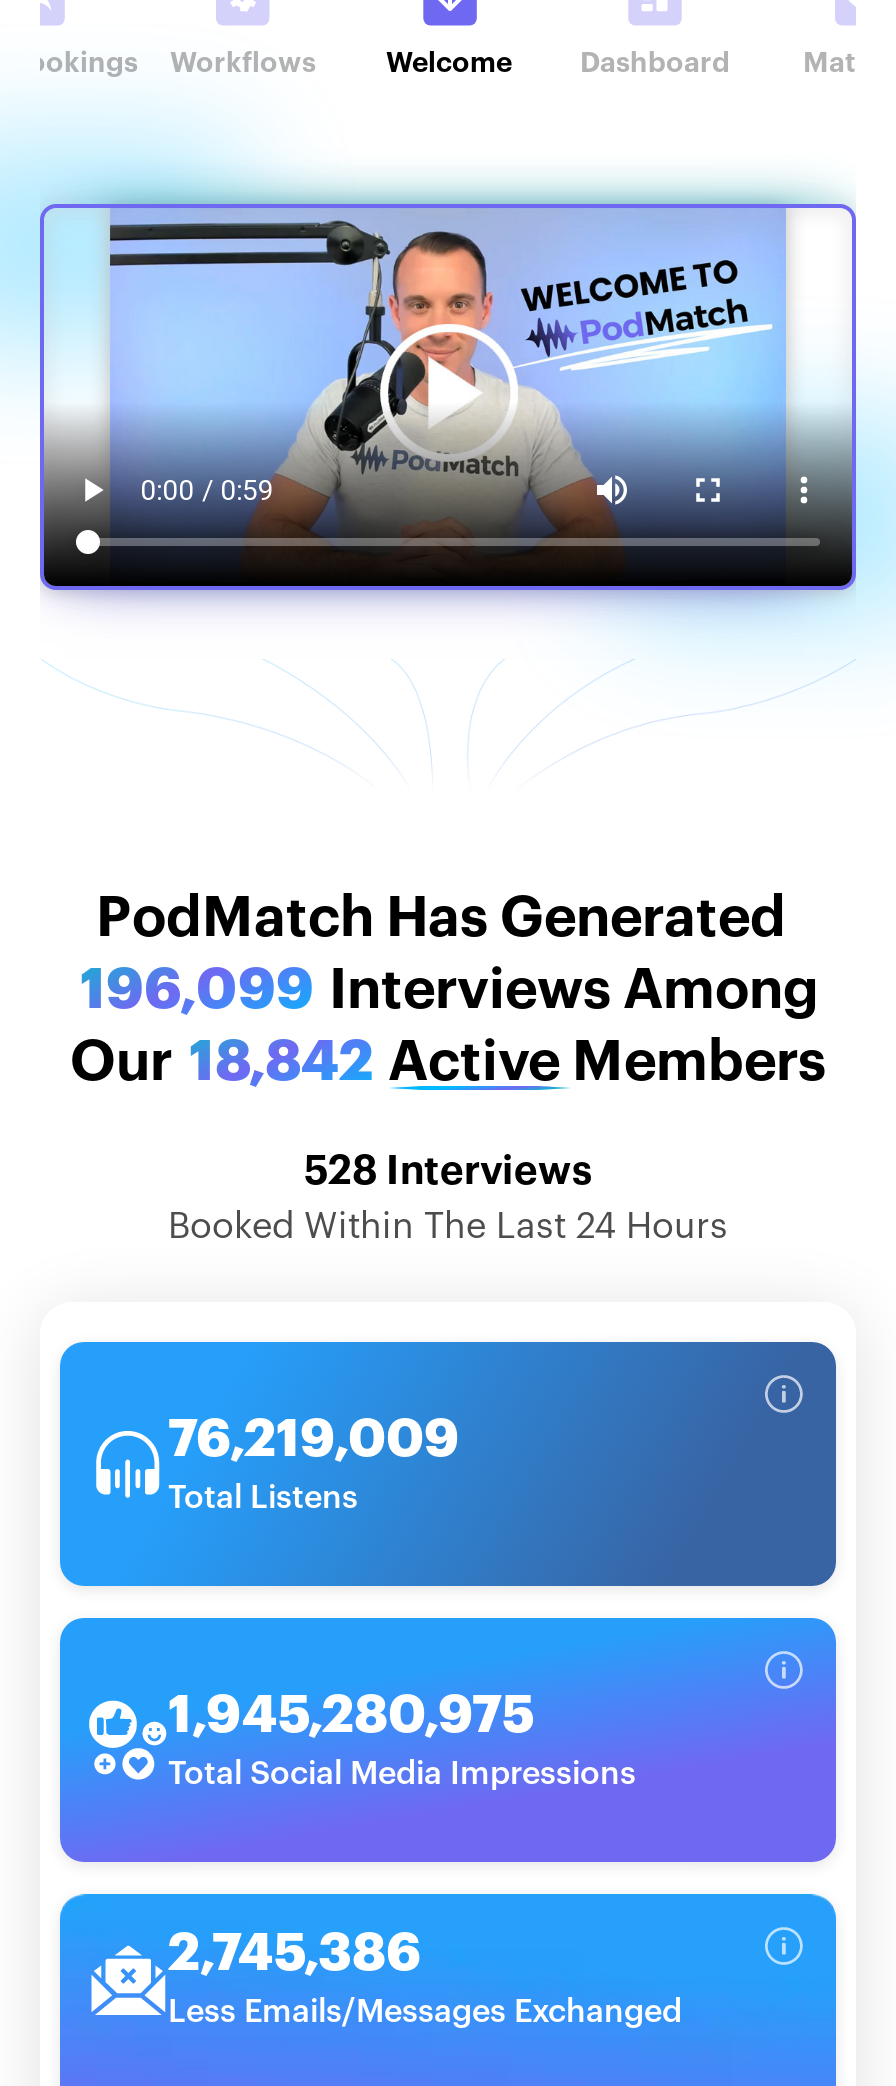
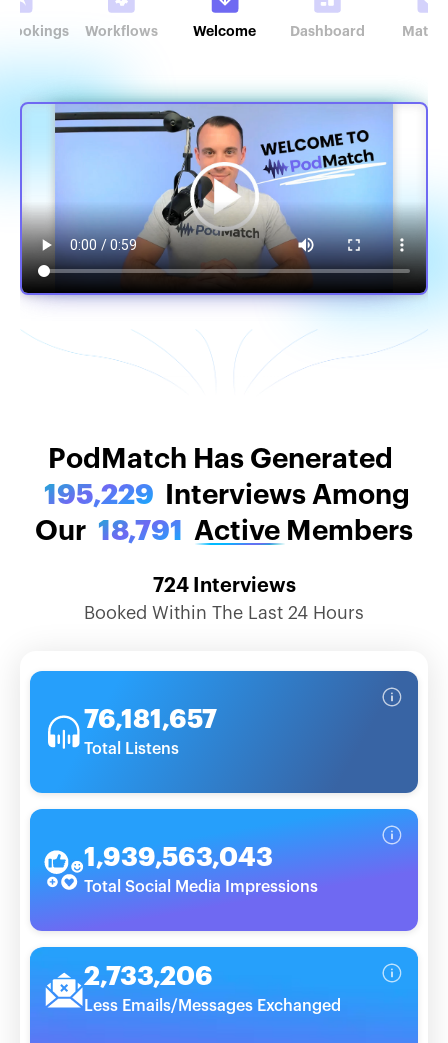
[80,962,819,1018] 196,099 Interviews Among -> [43,481,409,509] 195,229 Interviews Among
[70,1034,826,1090] Our 18,842 Active Members -> [35,517,413,545] Our 18,791 Active Members
[304,1152,592,1192] 528 Interviews -> [152,576,295,596] 724 Interviews
[168,1413,460,1465] 76,219,009 -> [84,706,217,732] 76,181,657
[168,1689,534,1741] 1,945,280,975 -> [84,844,273,870] 1,939,563,043
[168,1928,422,1980] 2,745,386 -> [84,964,213,990] 2,733,206

